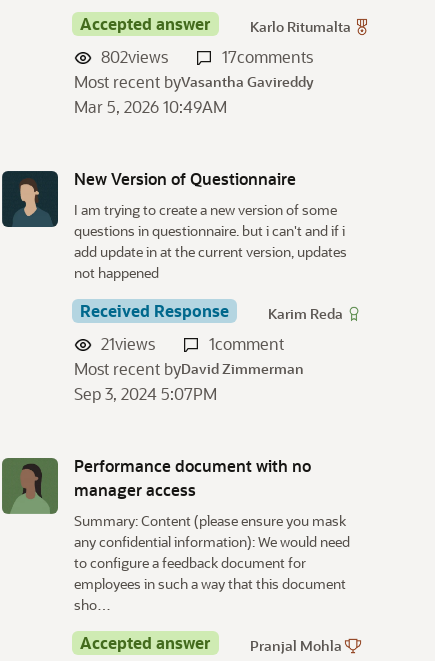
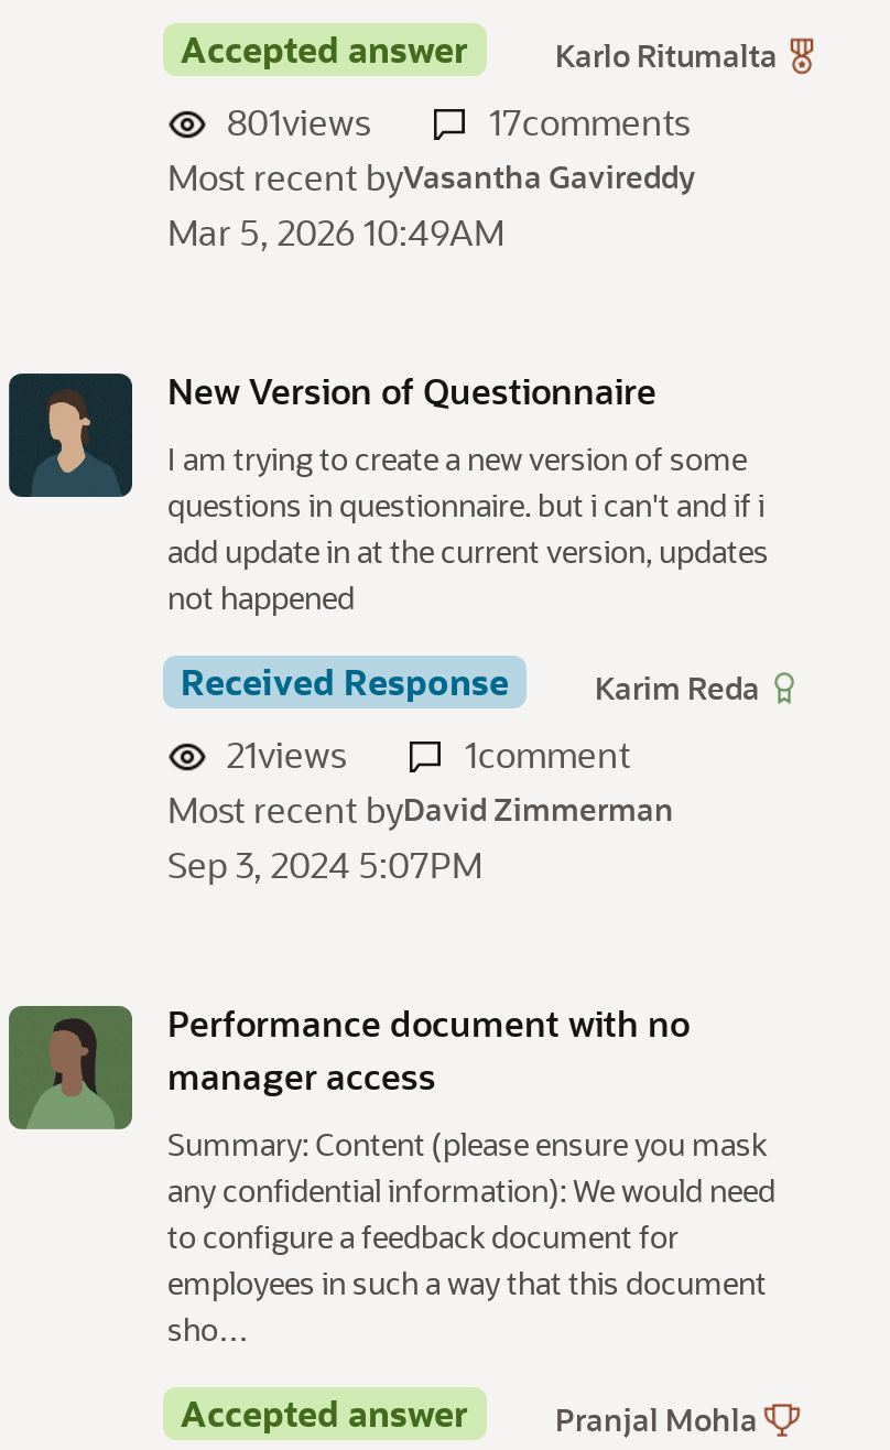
[101,45,168,66] 802views -> [227,97,370,143] 801views

